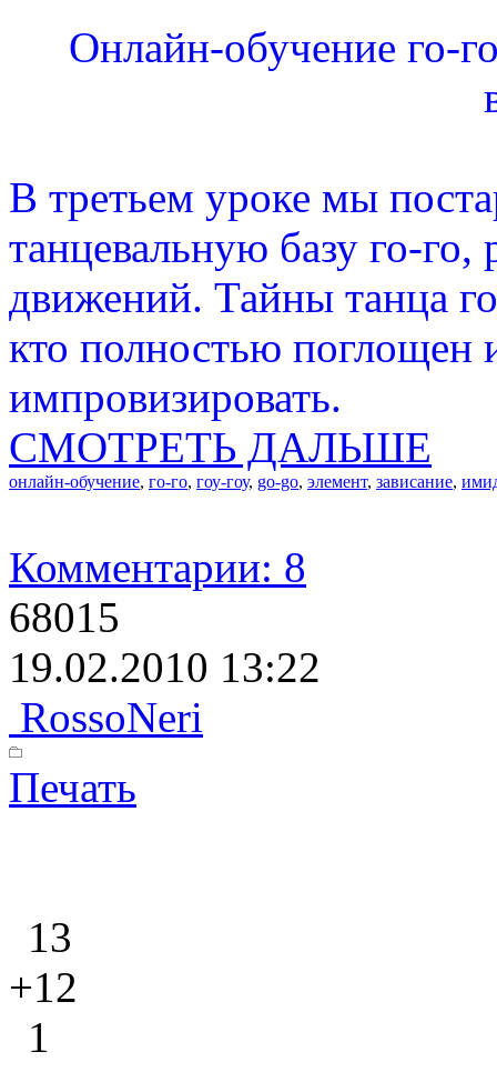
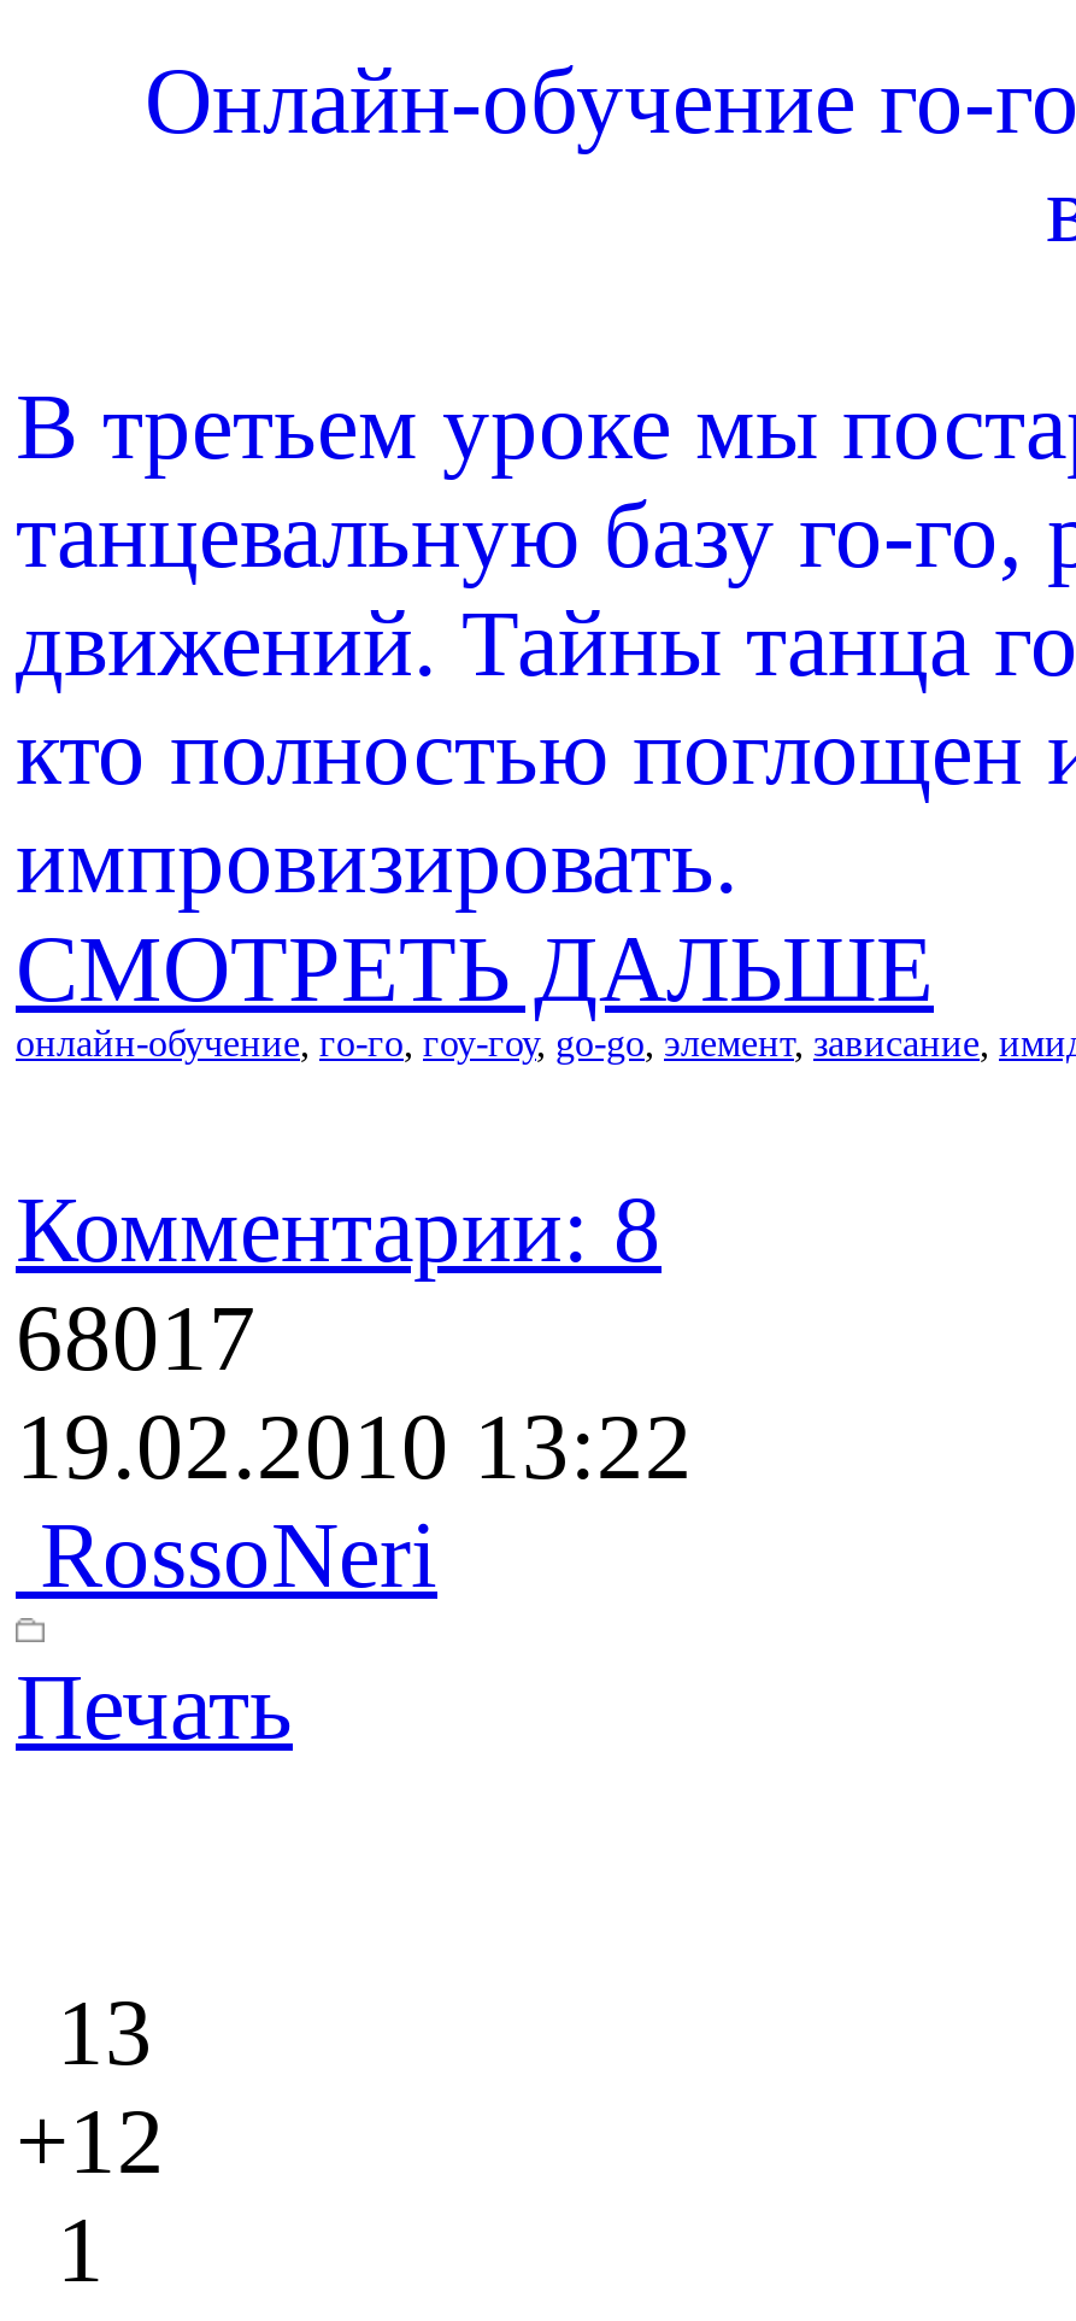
[9,593,120,640] 68015 -> [16,1284,257,1388] 68017

